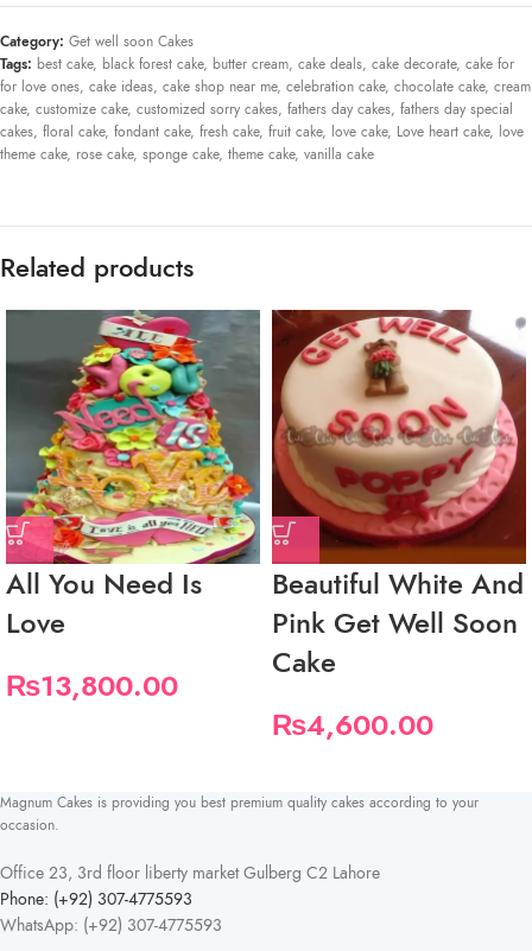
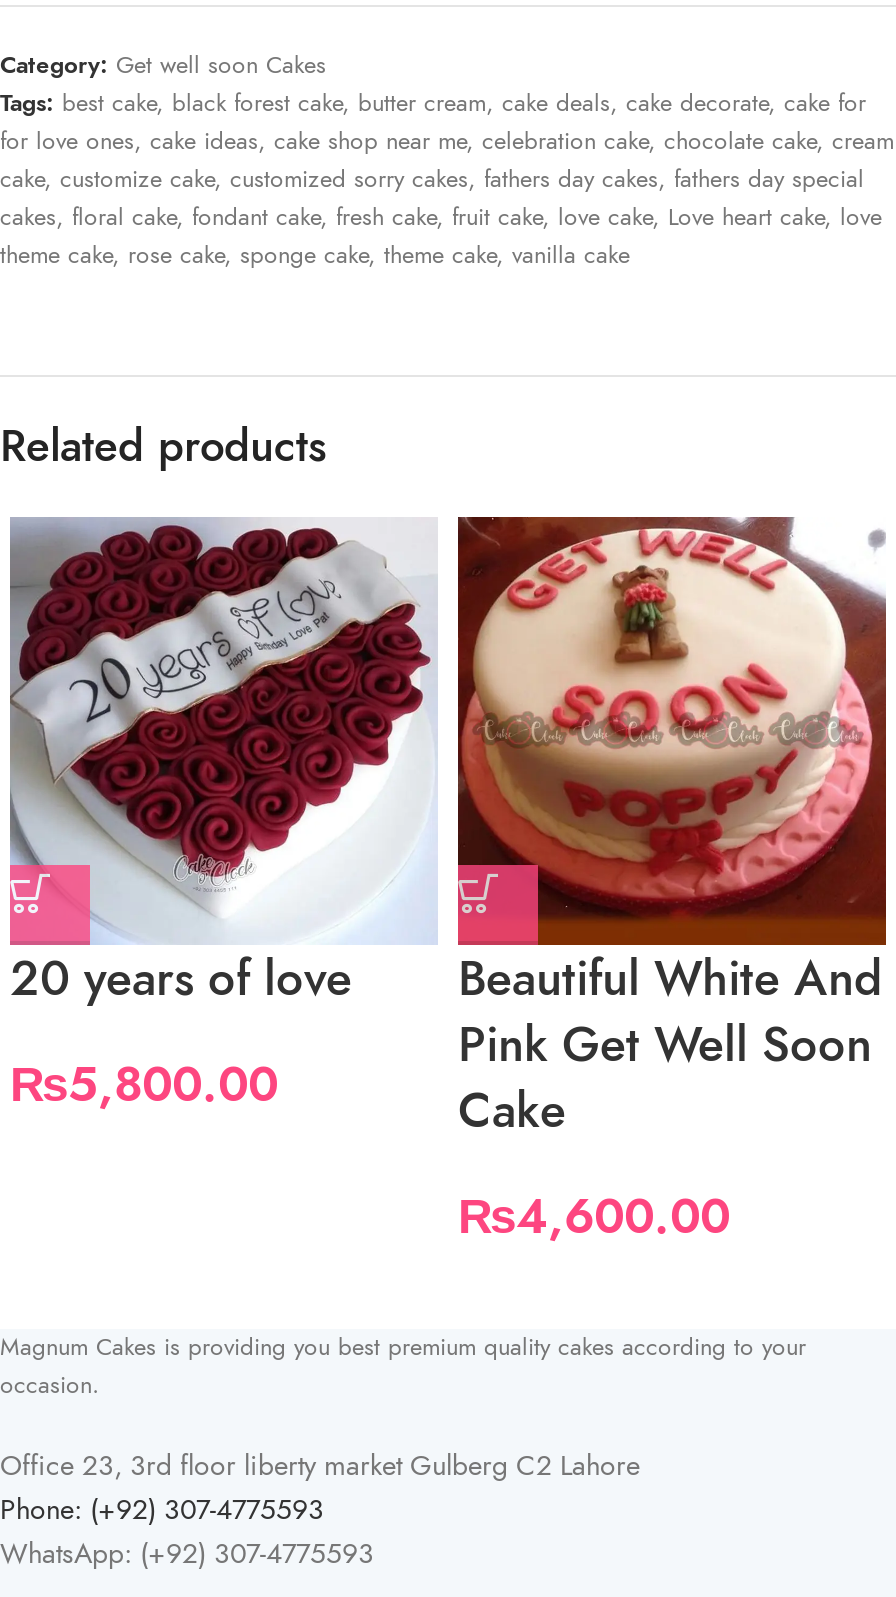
[6,309,261,642] [image] | All You Need Is | Love -> [10,517,438,1011] [image] | 20 years of love
[6,666,178,705] ₨13,800.00 -> [10,1051,278,1117] ₨5,800.00

